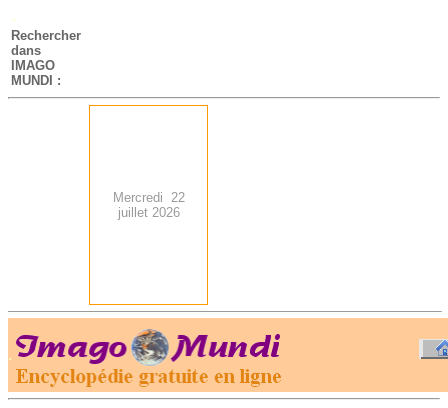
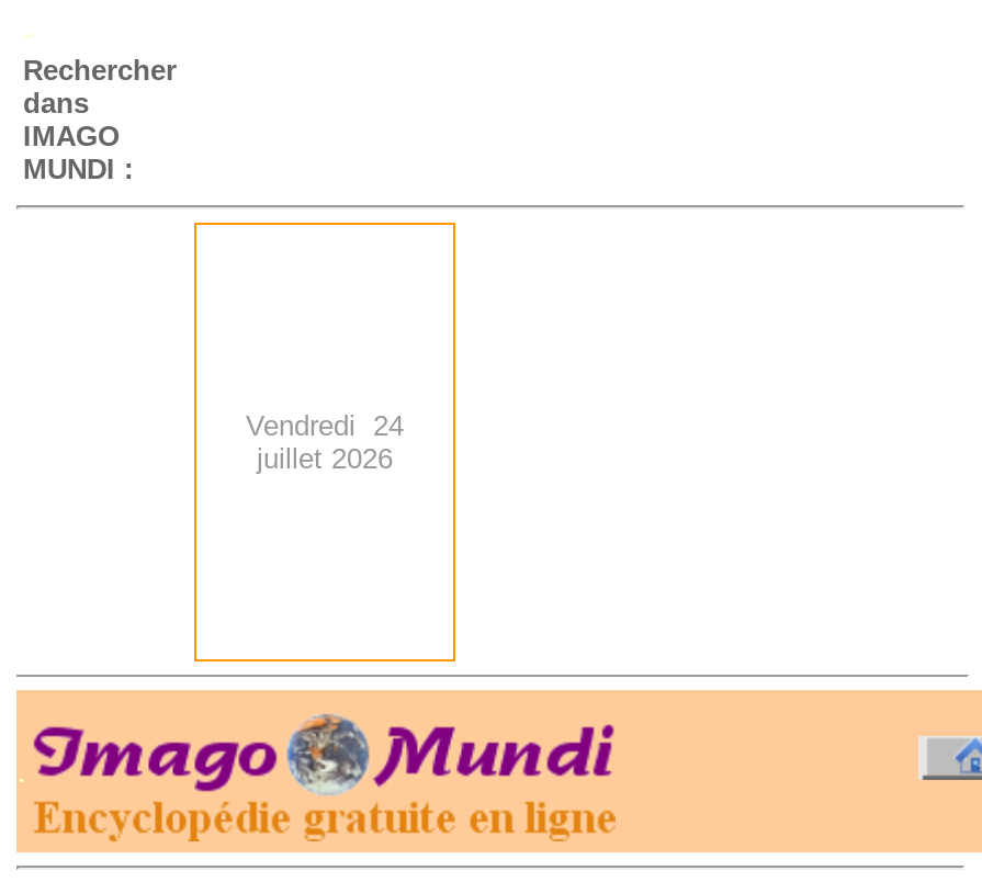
[112,190,184,205] Mercredi 22 -> [246,409,404,442] Vendredi 24

